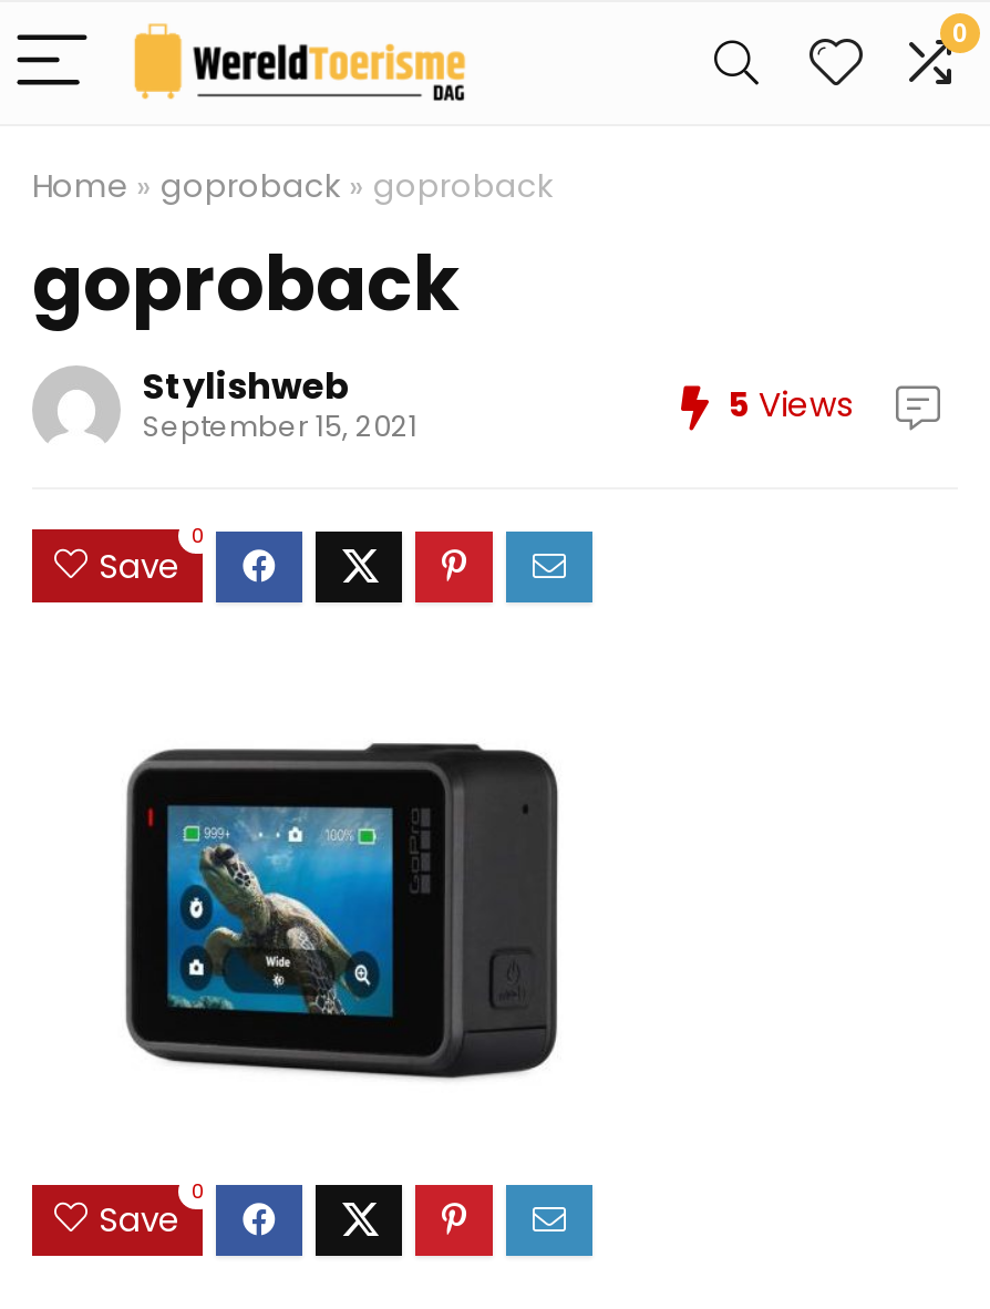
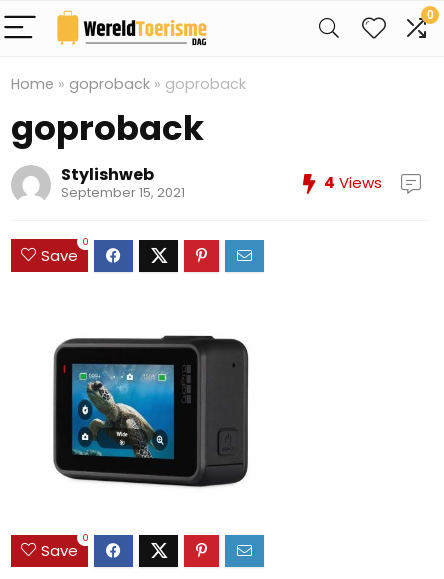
[728,381,854,427] 5 Views -> [324,172,382,193] 4 Views

